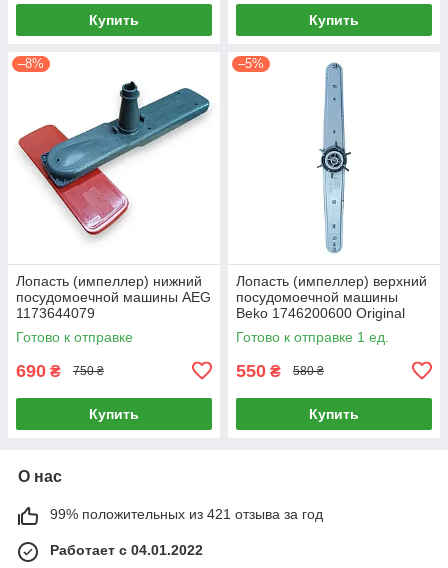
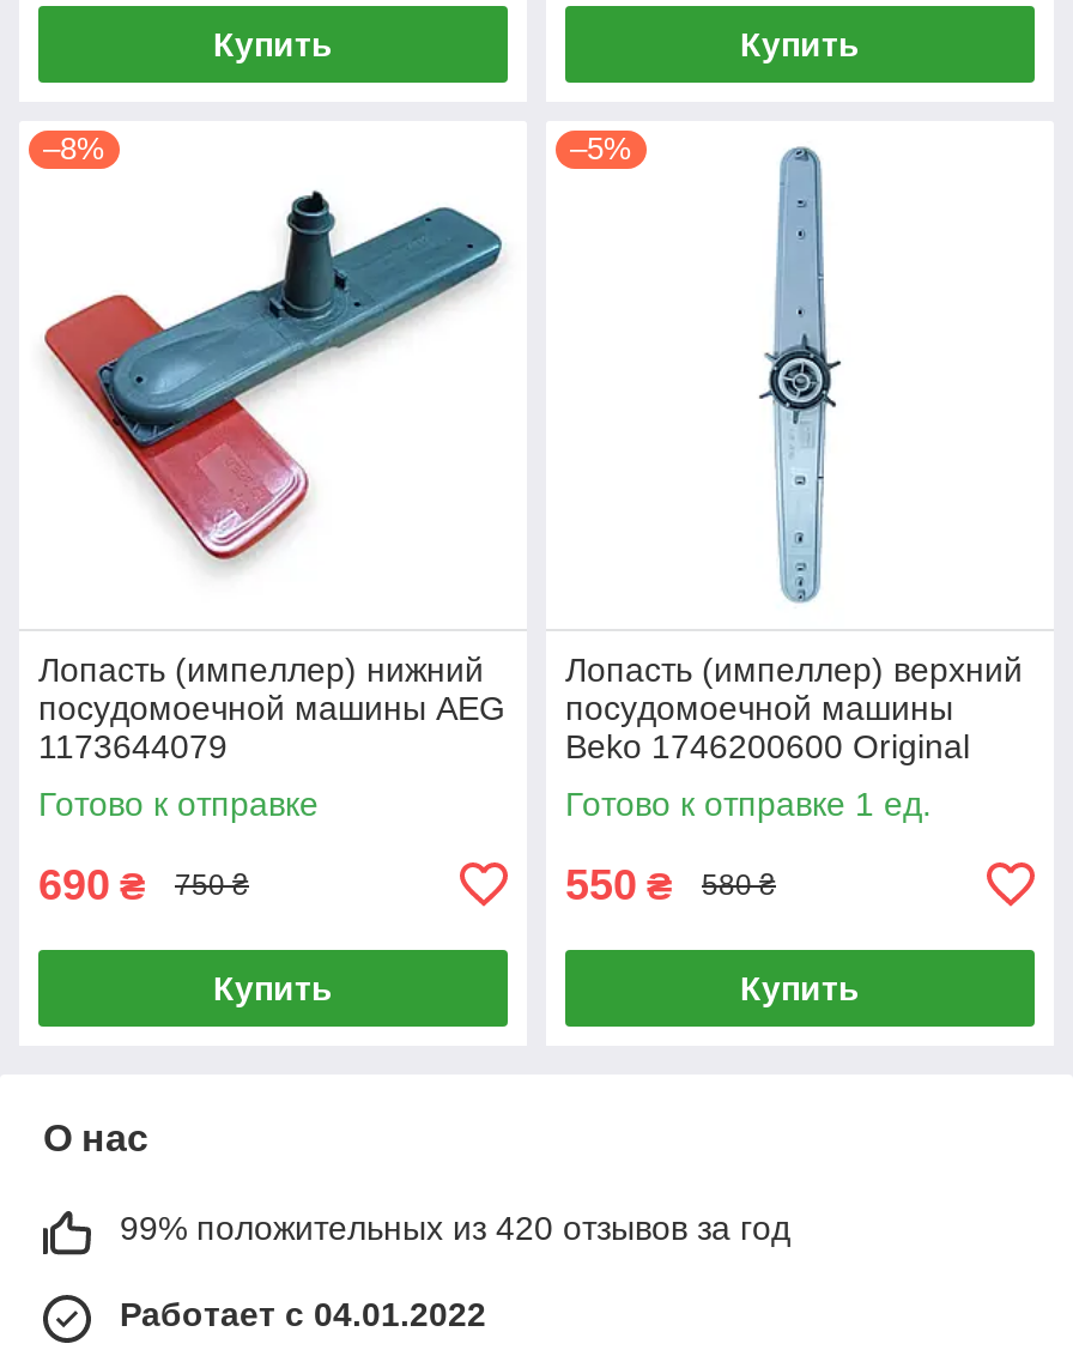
[50,506,323,522] 99% положительных из 421 отзыва за год -> [120,1208,790,1247] 99% положительных из 420 отзывов за год

